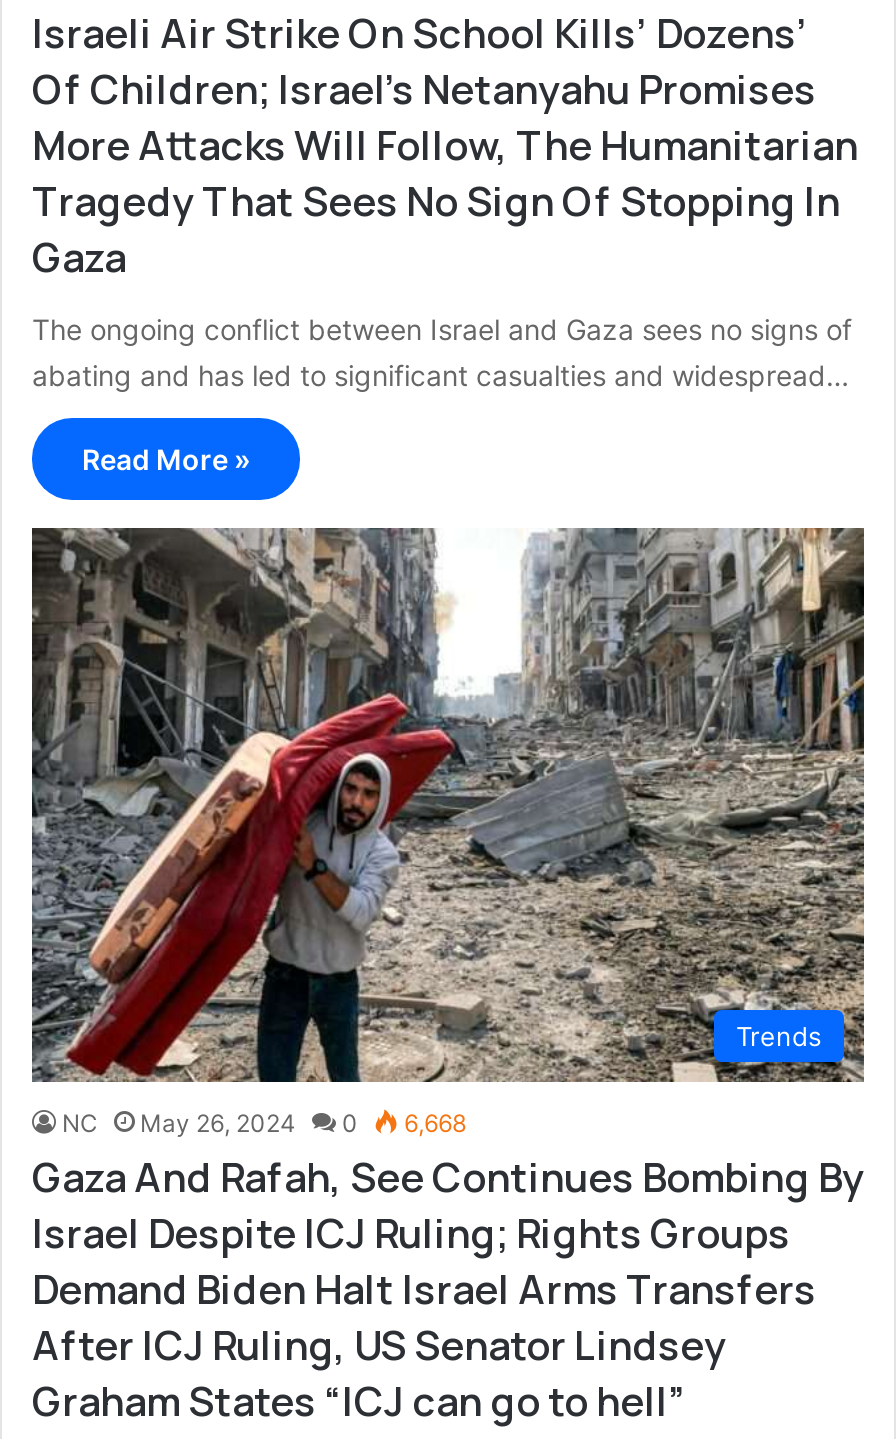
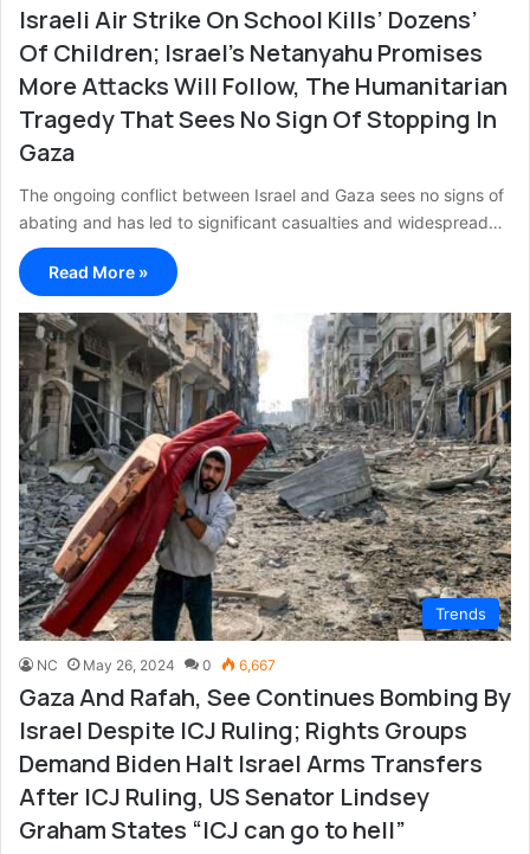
[62,1109,466,1139] NC May 26, 2024 0 6,668 -> [37,656,276,674] NC May 26, 2024 0 6,667

